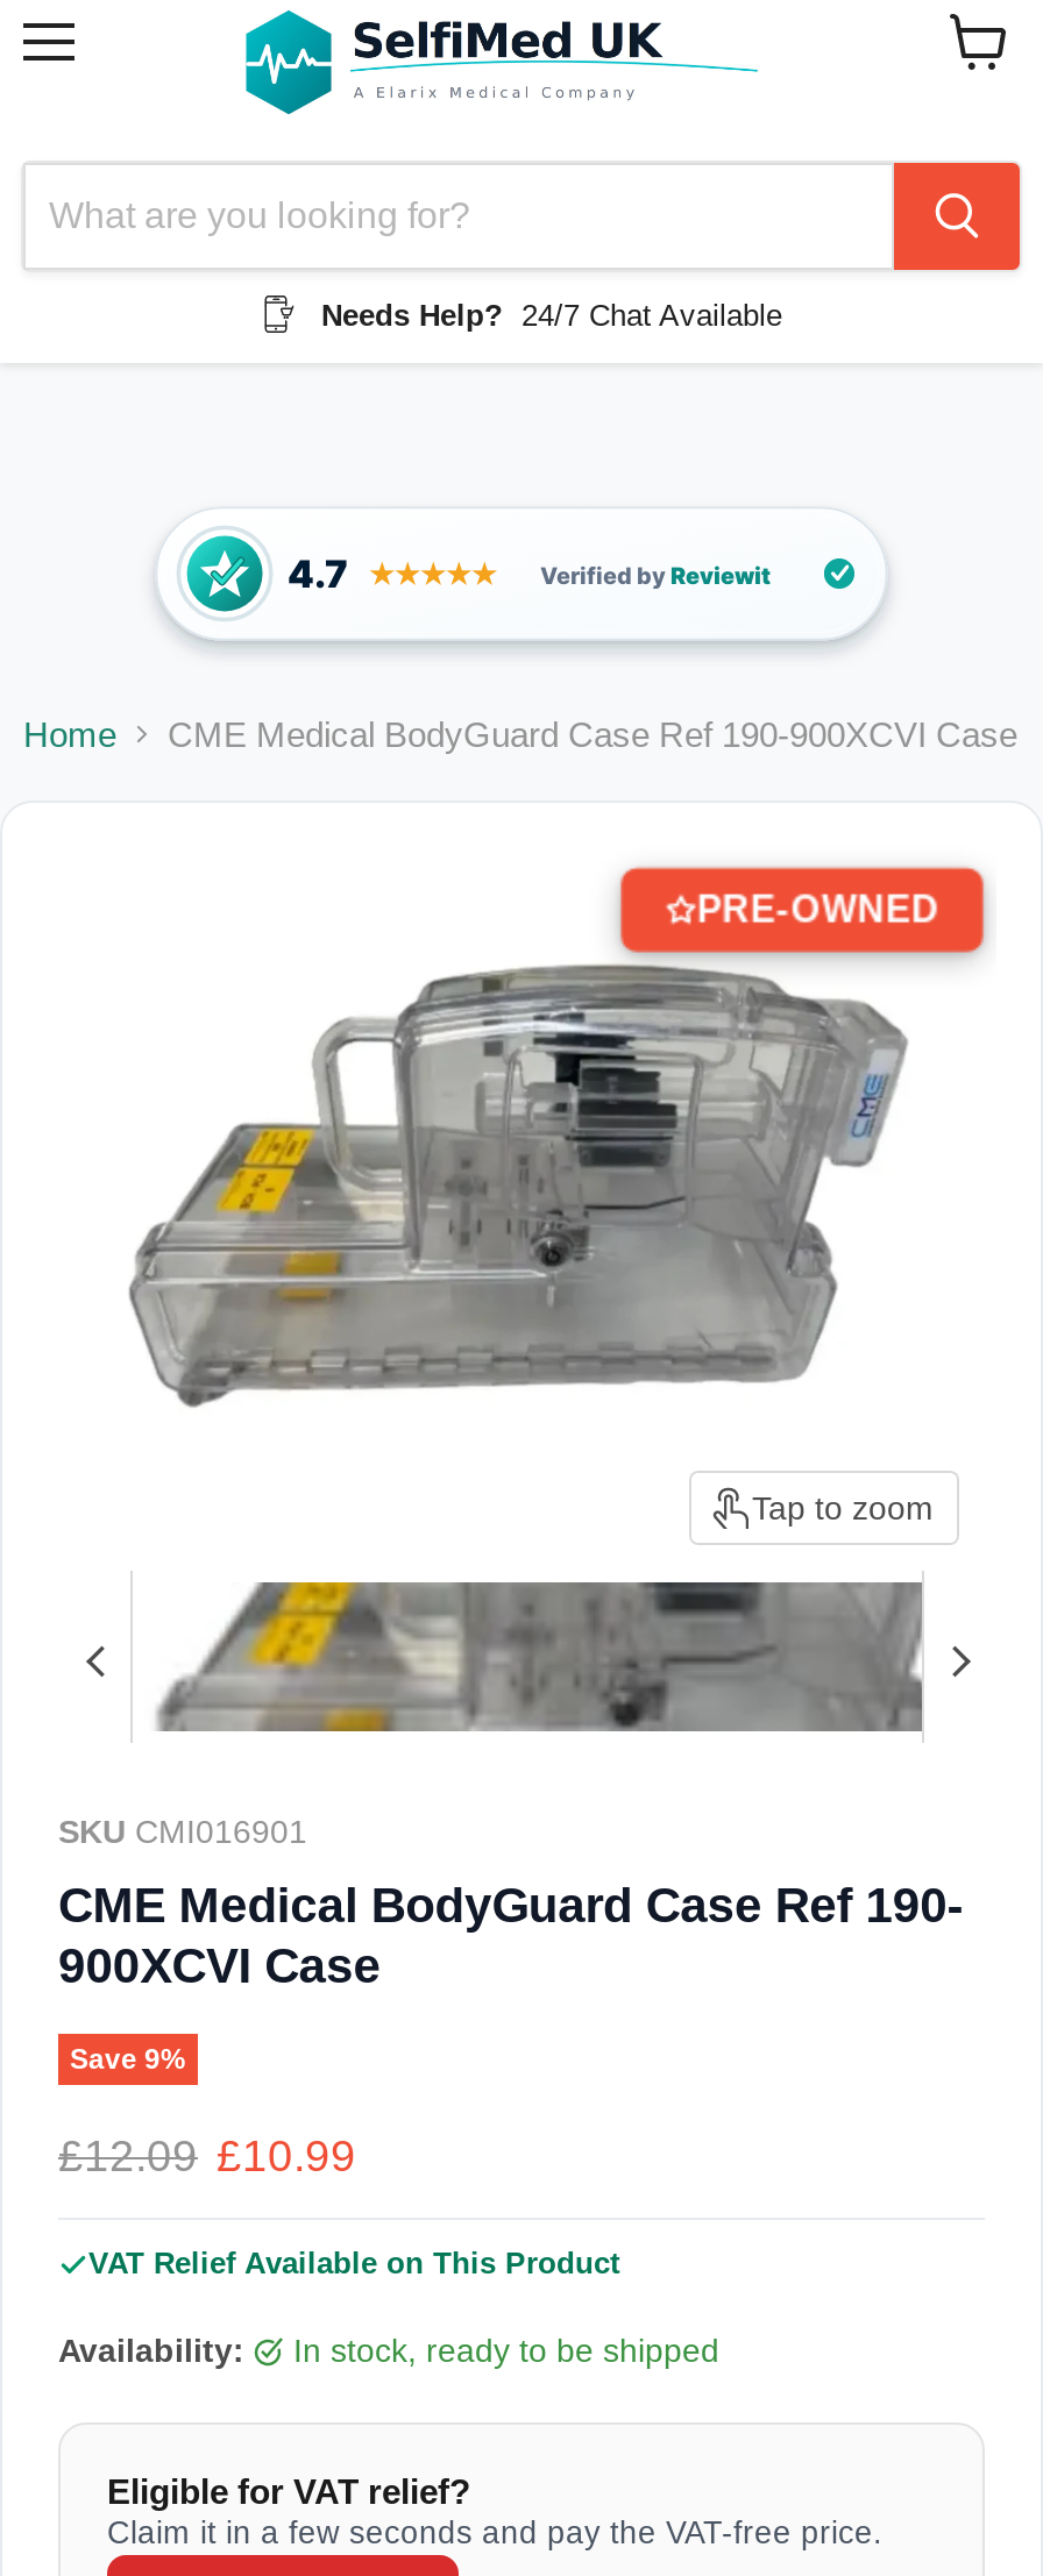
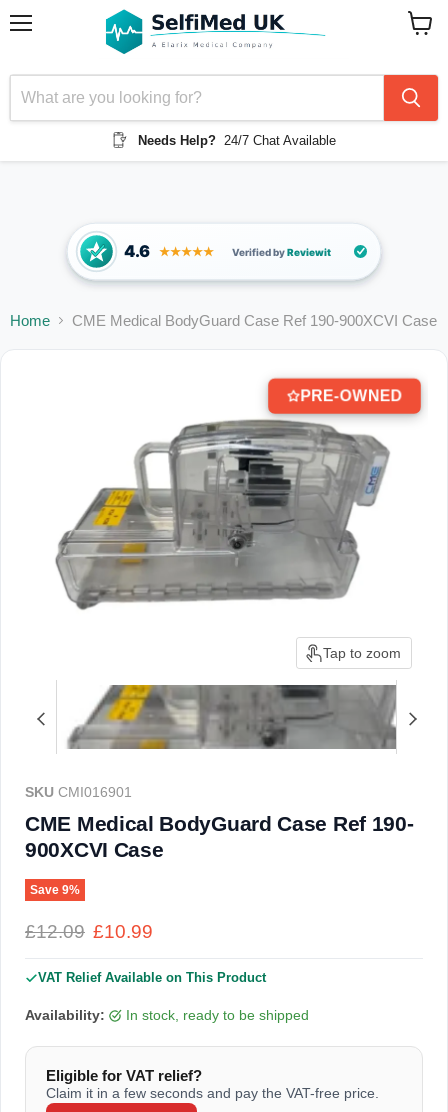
[288,552,348,597] 4.7 -> [124,242,150,262] 4.6

